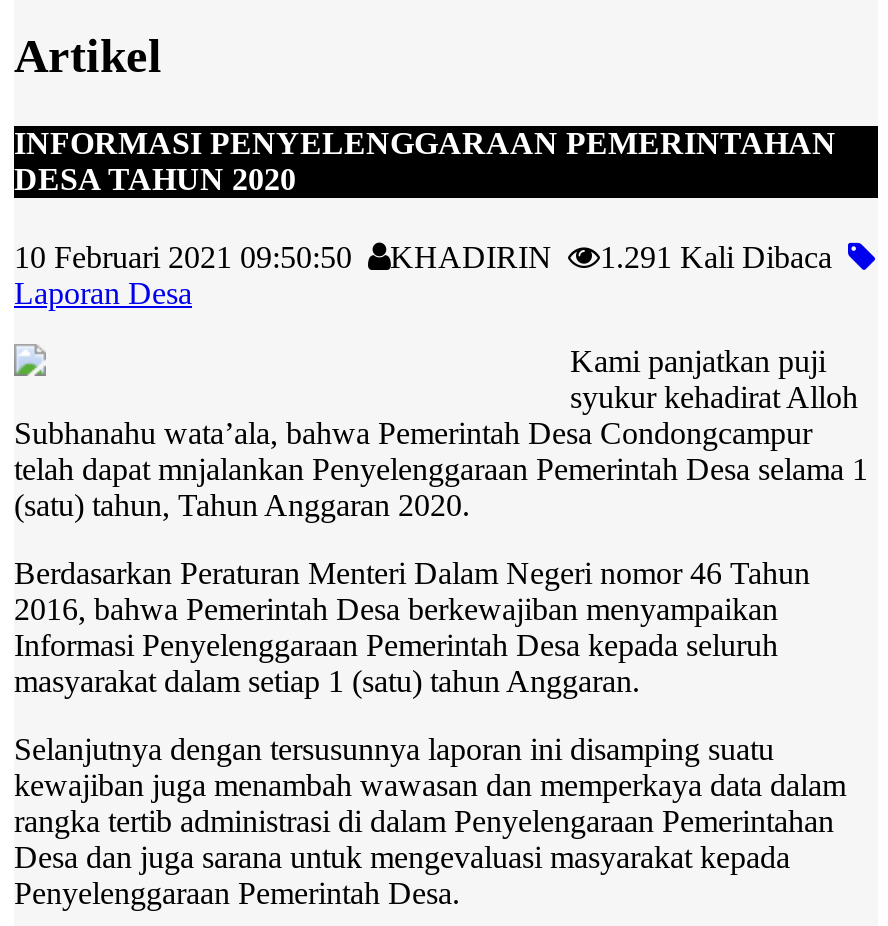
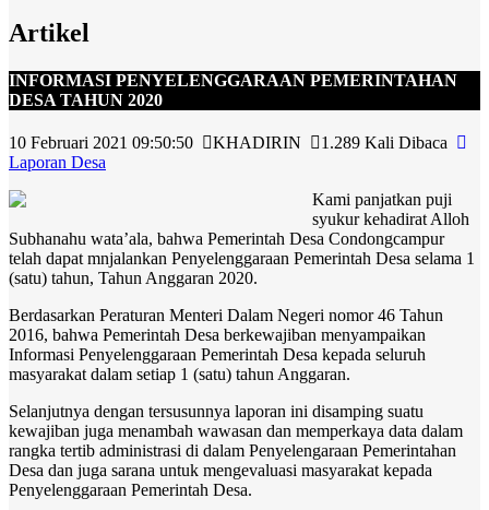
[14,241,848,275] 10 Februari 2021 09:50:50 | KHADIRIN | 1.291 Kali Dibaca -> [9,134,456,152] 10 Februari 2021 09:50:50 KHADIRIN 1.289 Kali Dibaca

